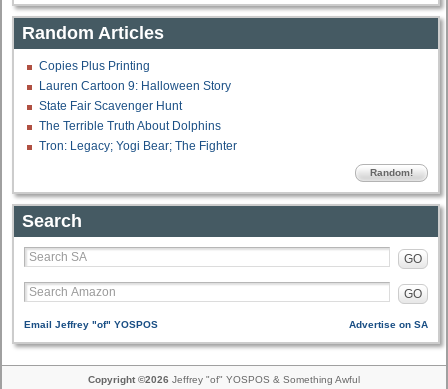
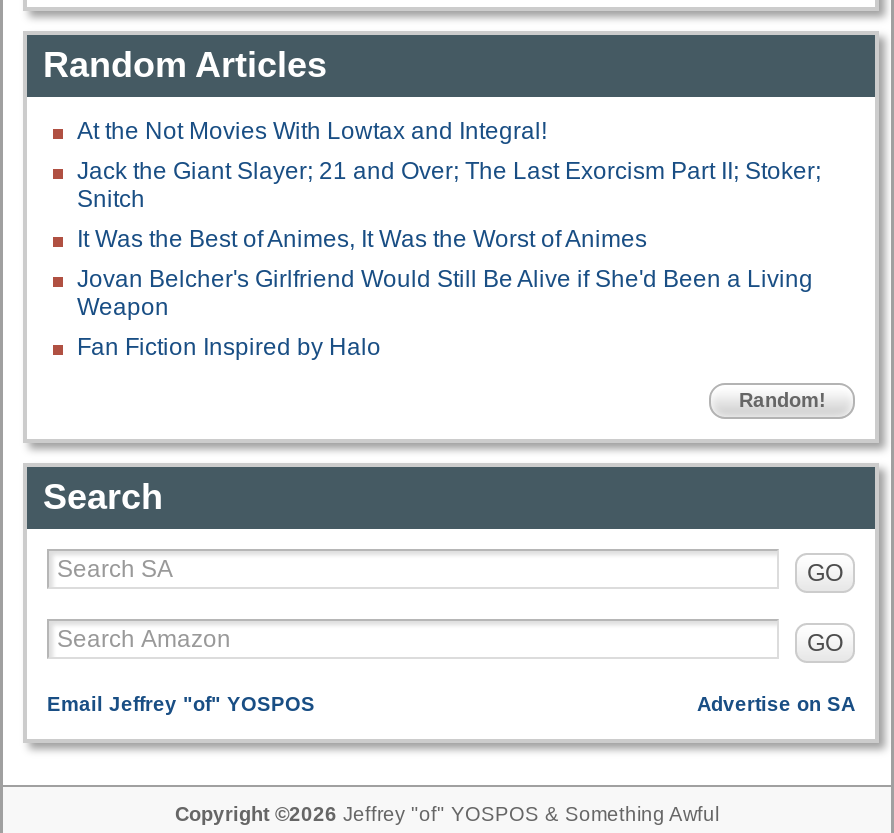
[39,59,237,153] Copies Plus Printing | Lauren Cartoon 9: Halloween Story | State Fair Scavenger Hunt | The Terrible Truth About Dolphins | Tron: Legacy; Yogi Bear; The Fighter -> [77,117,821,361] At the Not Movies With Lowtax and Integral! | Jack the Giant Slayer; 21 and Over; The Last Exorcism Part II; Stoker; | Snitch | It Was the Best of Animes, It Was the Worst of Animes | Jovan Belcher's Girlfriend Would Still Be Alive if She'd Been a Living | Weapon | Fan Fiction Inspired by Halo

